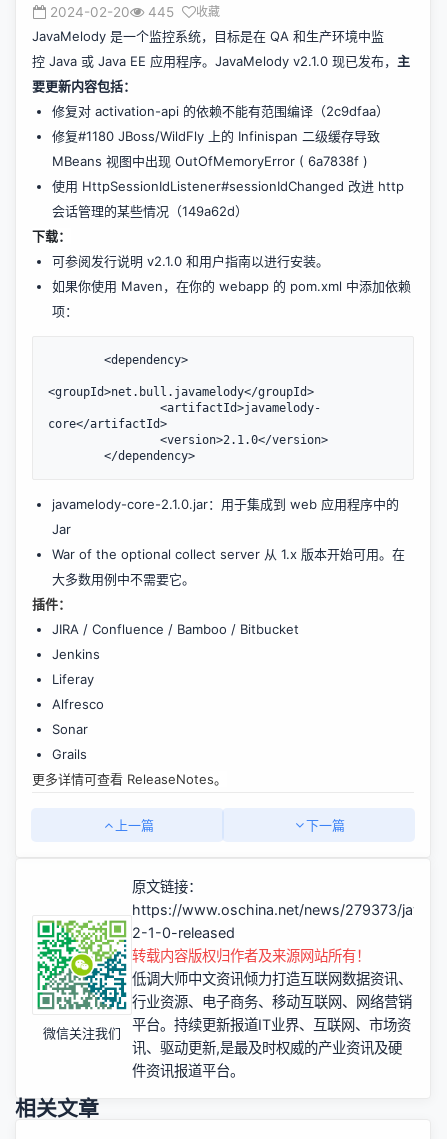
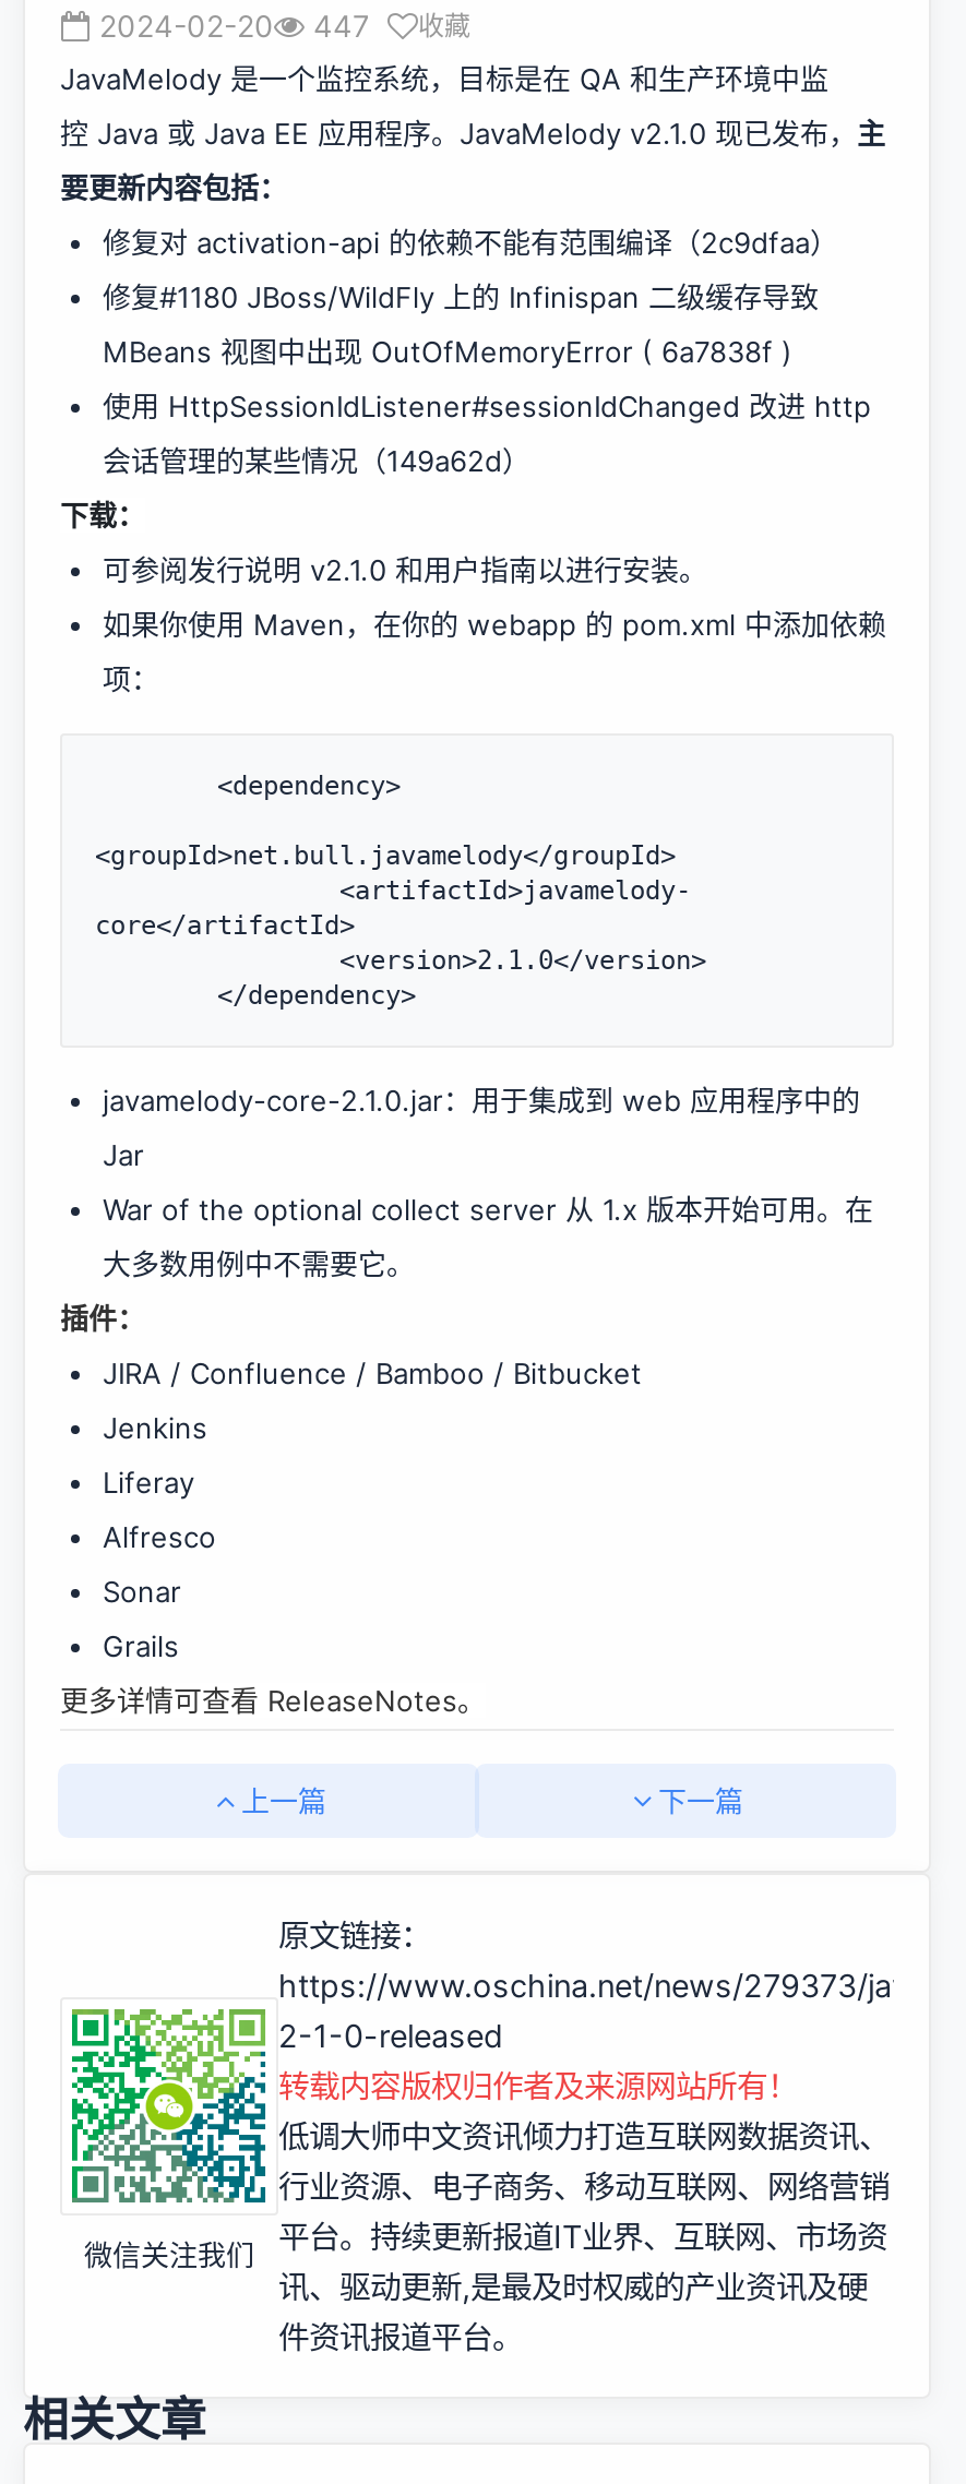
[46,4,220,20] 2024-02-20 445 收藏 -> [91,9,470,44] 2024-02-20 447 收藏

